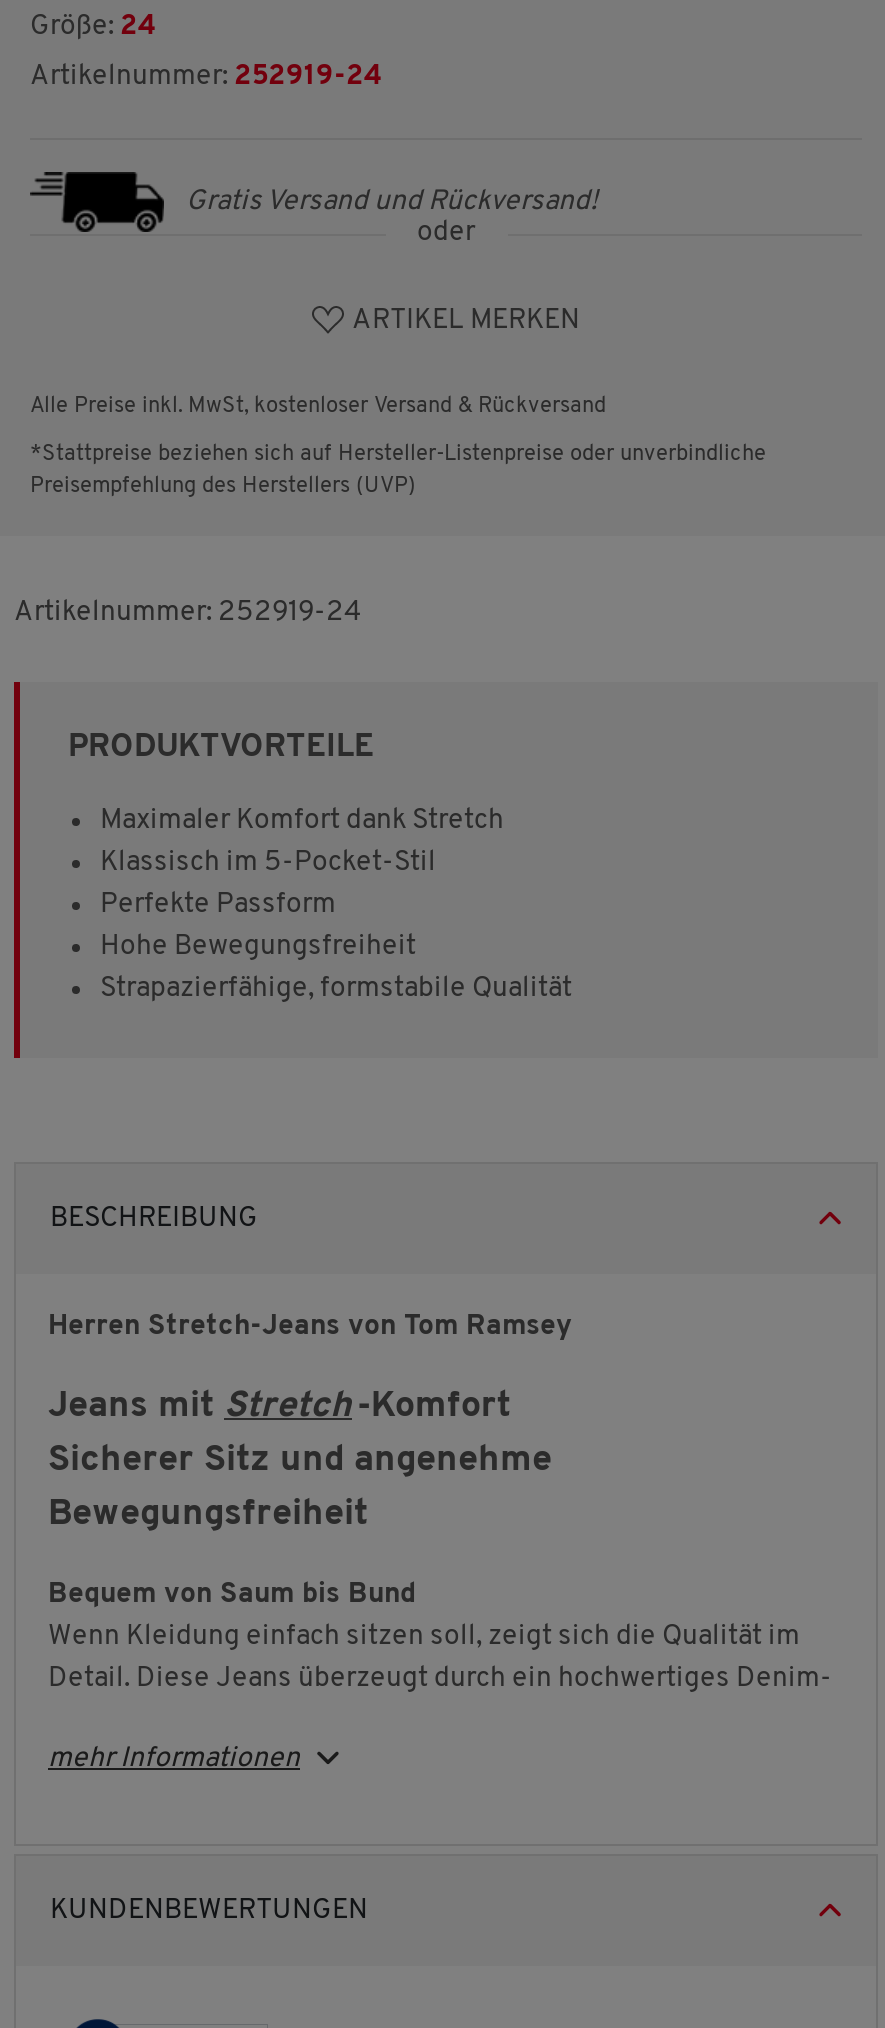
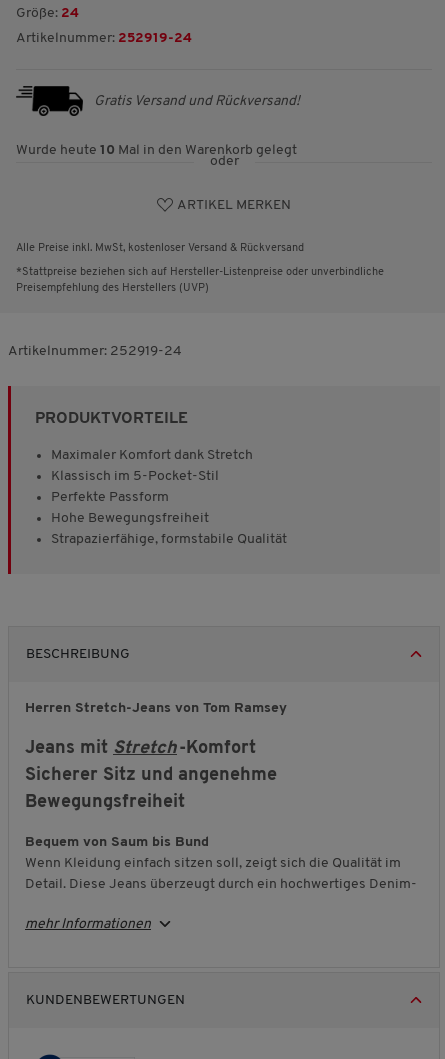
none -> [16,143,297,158] Wurde heute 10 Mal in den Warenkorb gelegt

